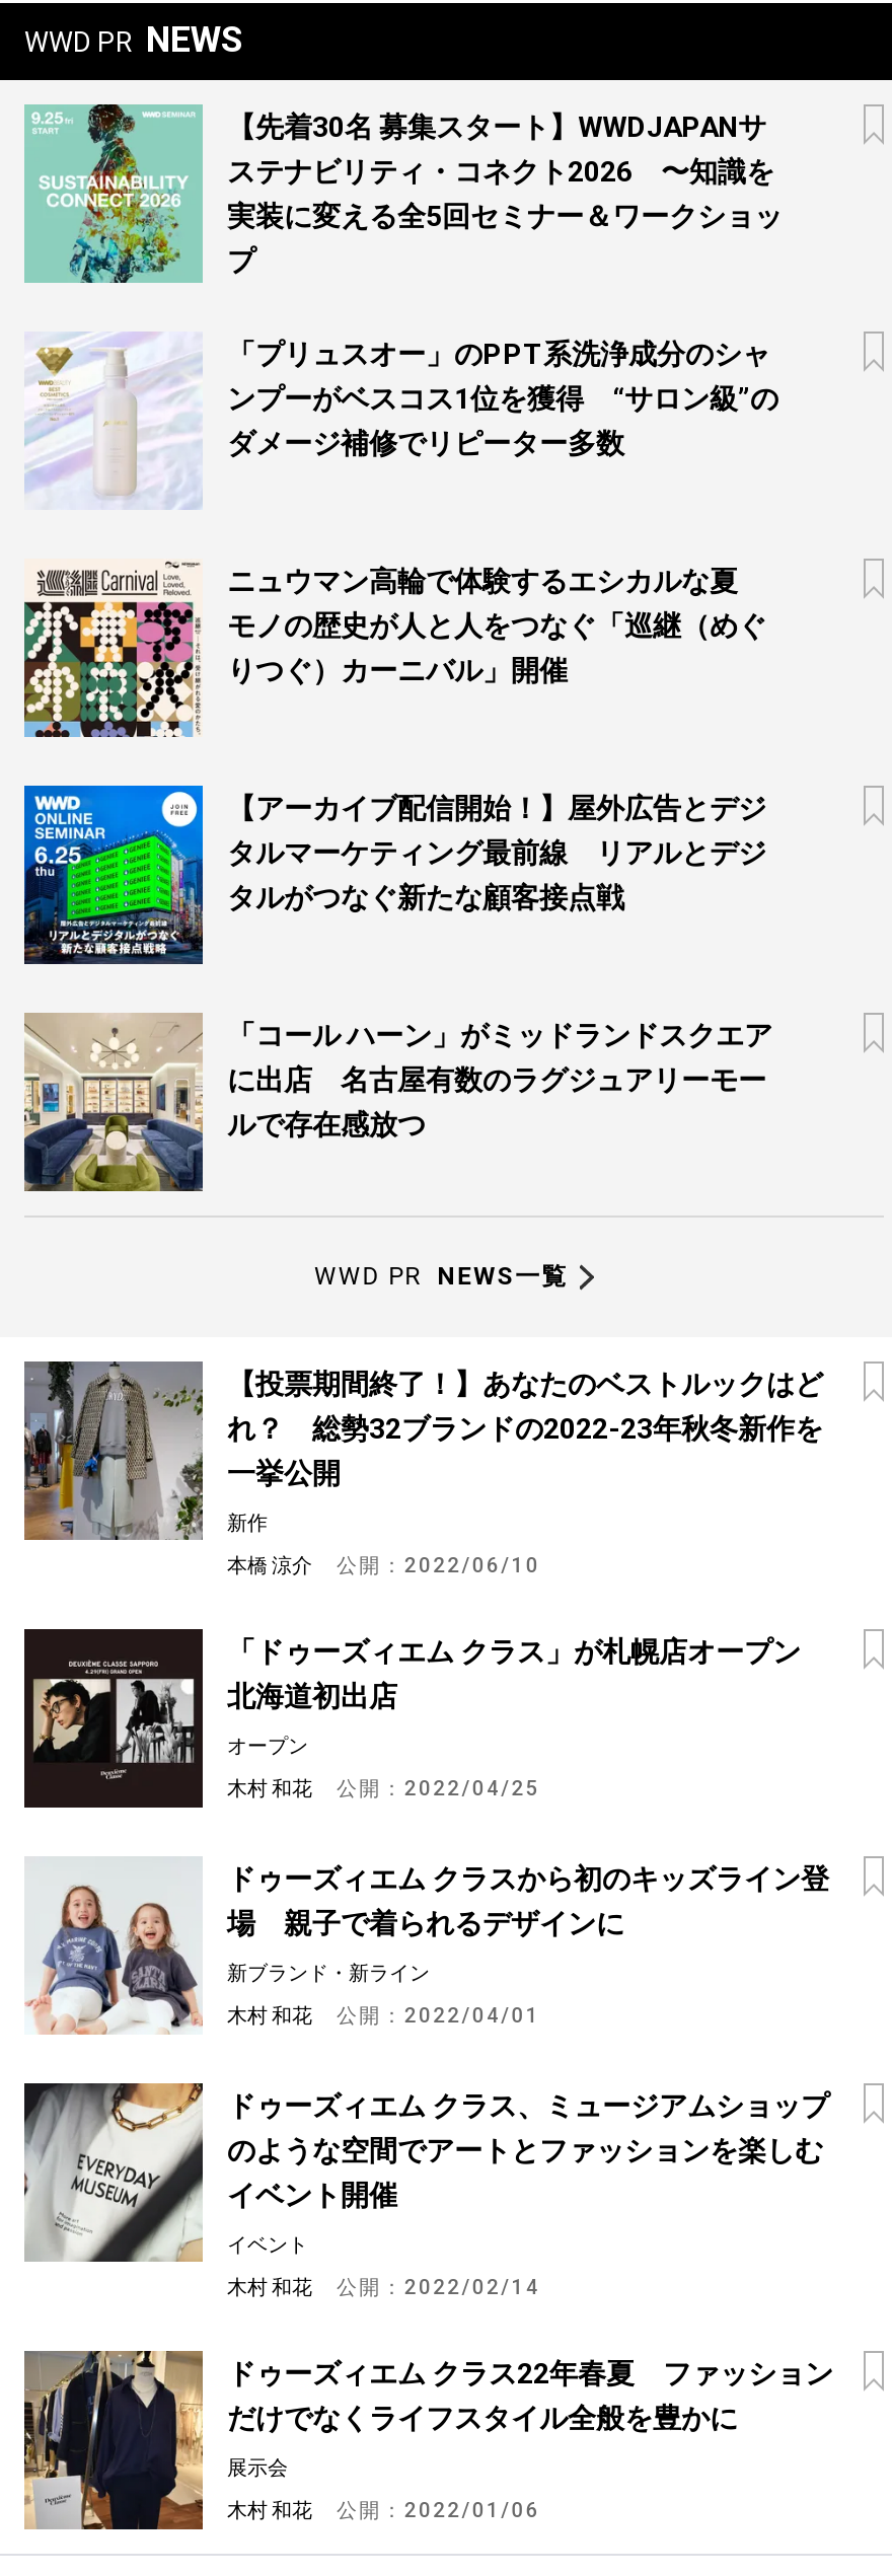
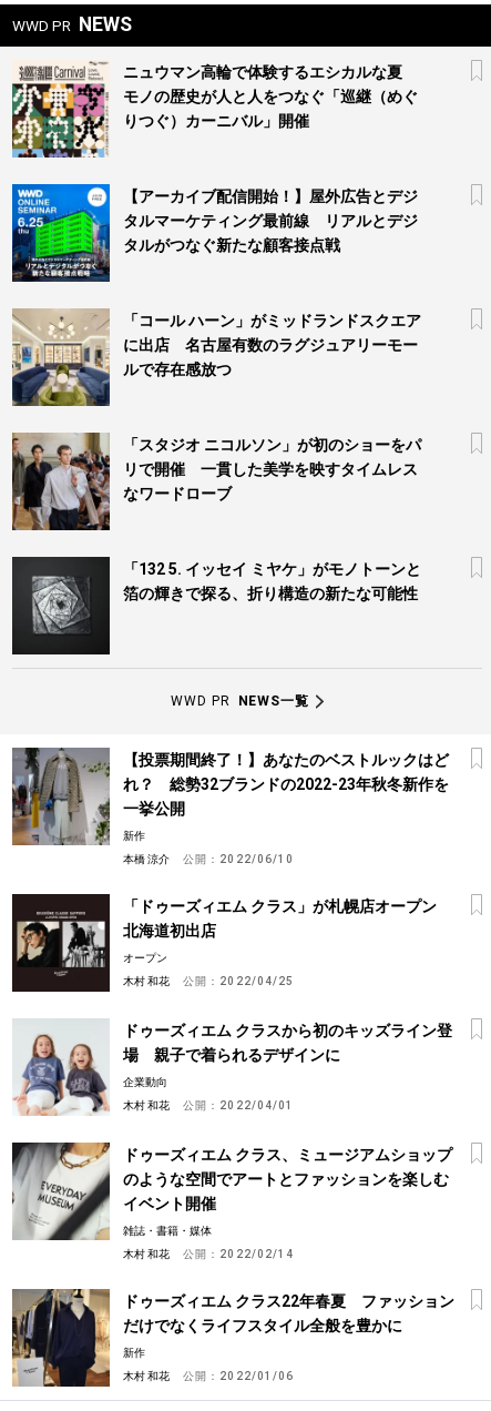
[22,102,783,459] [image] | 【先着30名 募集スタート】WWDJAPANサ | ステナビリティ・コネクト2026 〜知識を | 実装に変える全5回セミナー＆ワークショッ | プ | 「プリュスオー」のPPT系洗浄成分のシャ | ンプーがベスコス1位を獲得 “サロン級”の | ダメージ補修でリピーター多数 -> none
[24,332,203,510] [image] -> none
moved [20,561,772,1140] -> [10,61,421,378]: [image] | ニュウマン高輪で体験するエシカルな夏 | モノの歴史が人と人をつなぐ「巡継（めぐ | ... | に出店 名古屋有数のラグジュアリーモー | ルで存在感放つ
none -> [11,432,421,531] [image] | 「スタジオ ニコルソン」が初のショーをパ | リで開催 一貫した美学を映すタイムレス | なワードローブ
none -> [11,556,421,646] [image] | 「132 5. イッセイ ミヤケ」がモノトーンと | 箔の輝きで探る、折り構造の新たな可能性
[227,1961,430,1984] 新ブランド・新ライン -> [123,1076,167,1088] 企業動向
[227,2233,308,2255] イベント -> [123,1225,212,1237] 雑誌・書籍・媒体
[227,2456,288,2478] 展示会 -> [123,1347,145,1359] 新作

